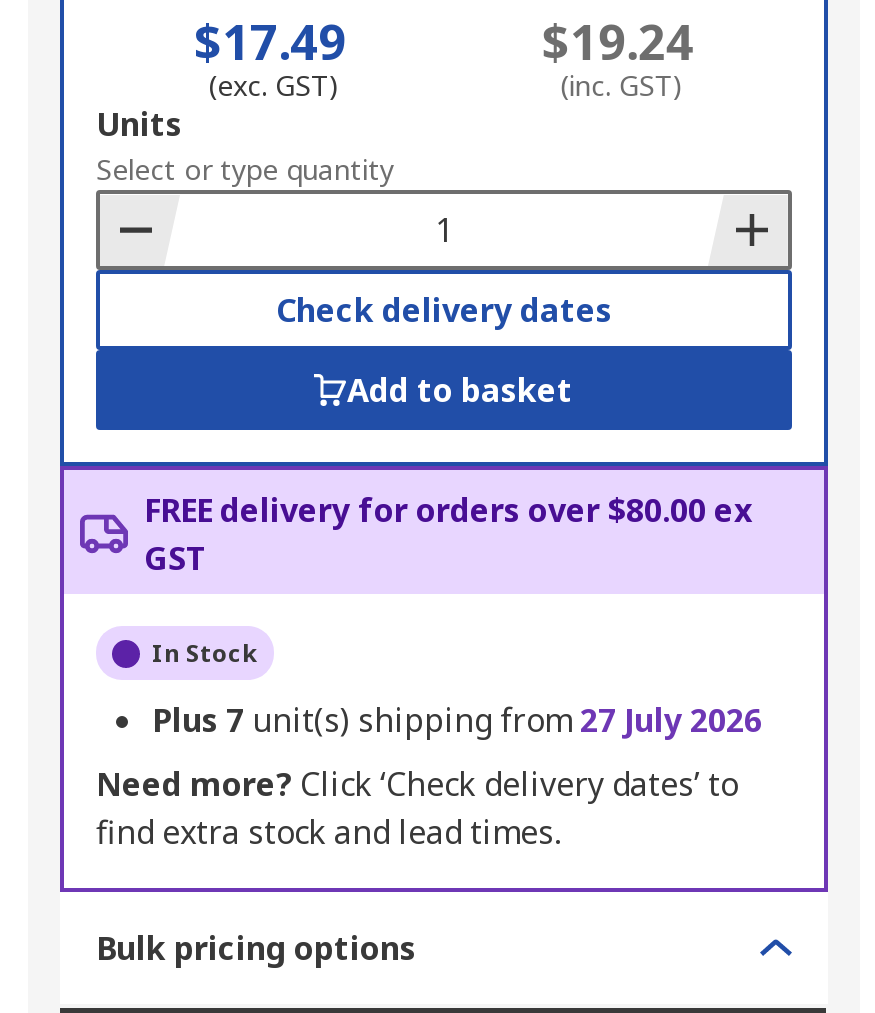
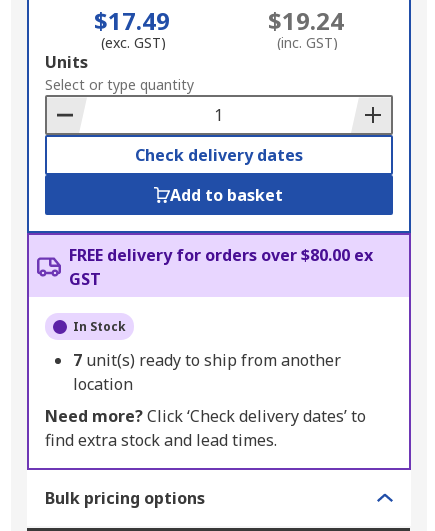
[152,699,762,743] Plus 7 unit(s) shipping from 27 July 2026 -> [73,349,341,395] 7 unit(s) ready to ship from another | location

